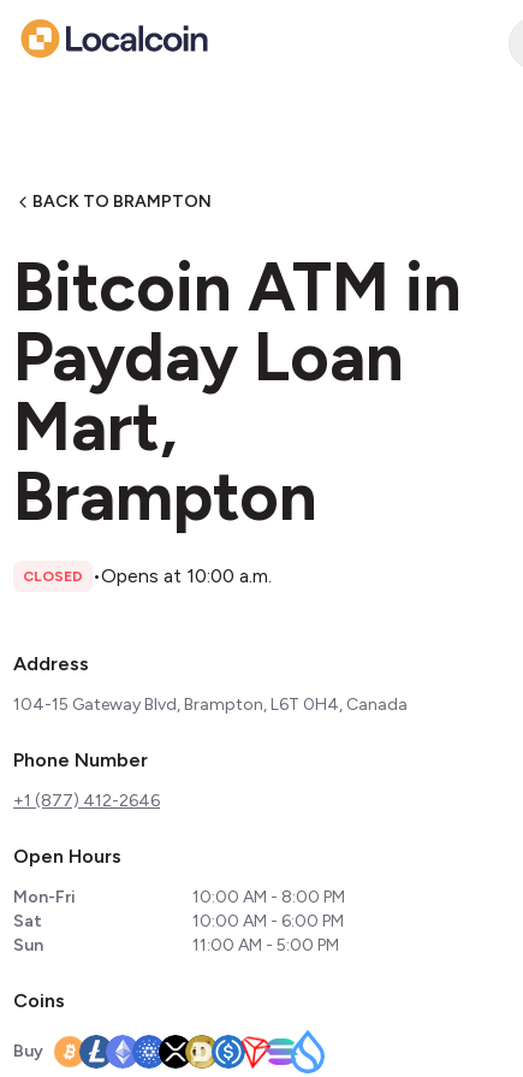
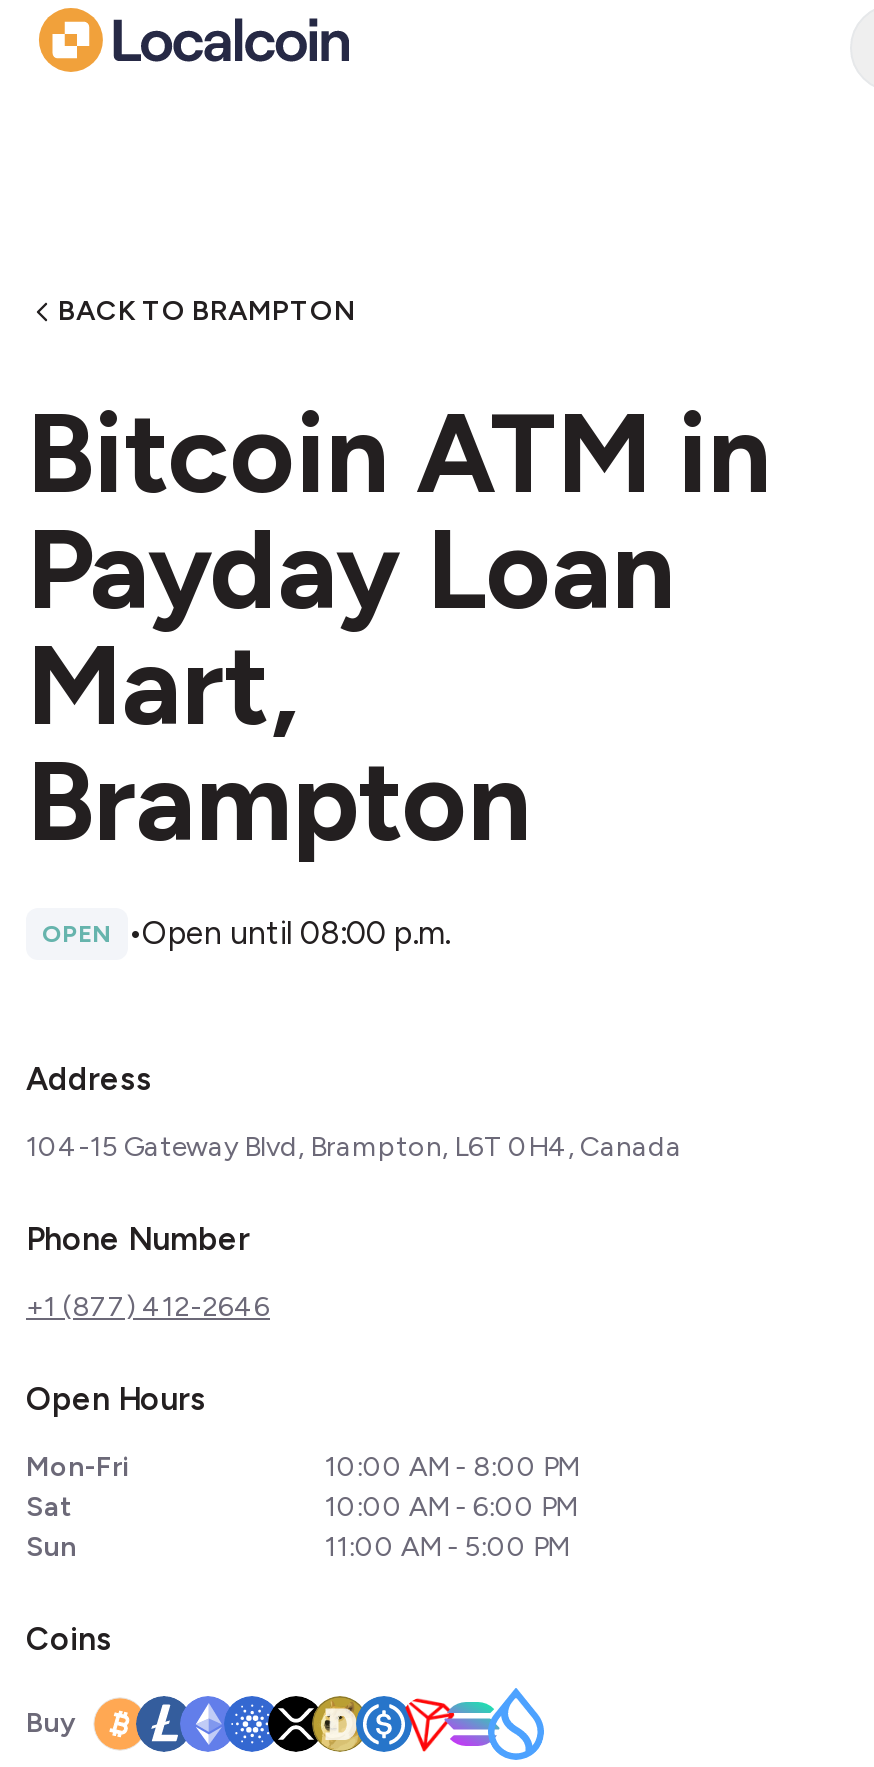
[23,564,272,587] CLOSED •Opens at 10:00 a.m. -> [42,914,450,952] OPEN •Open until 08:00 p.m.

